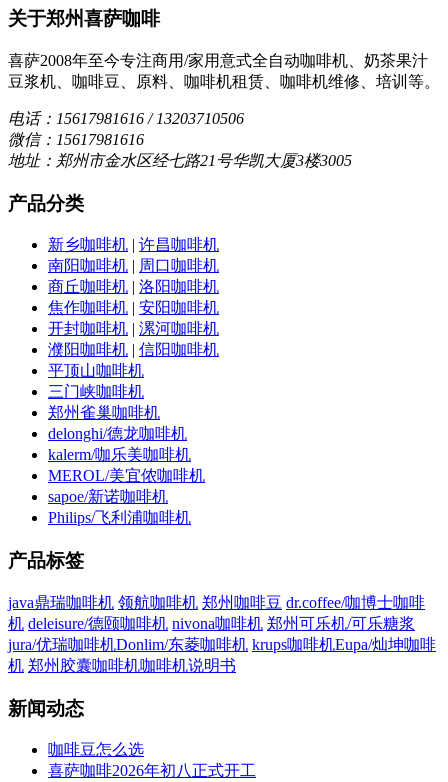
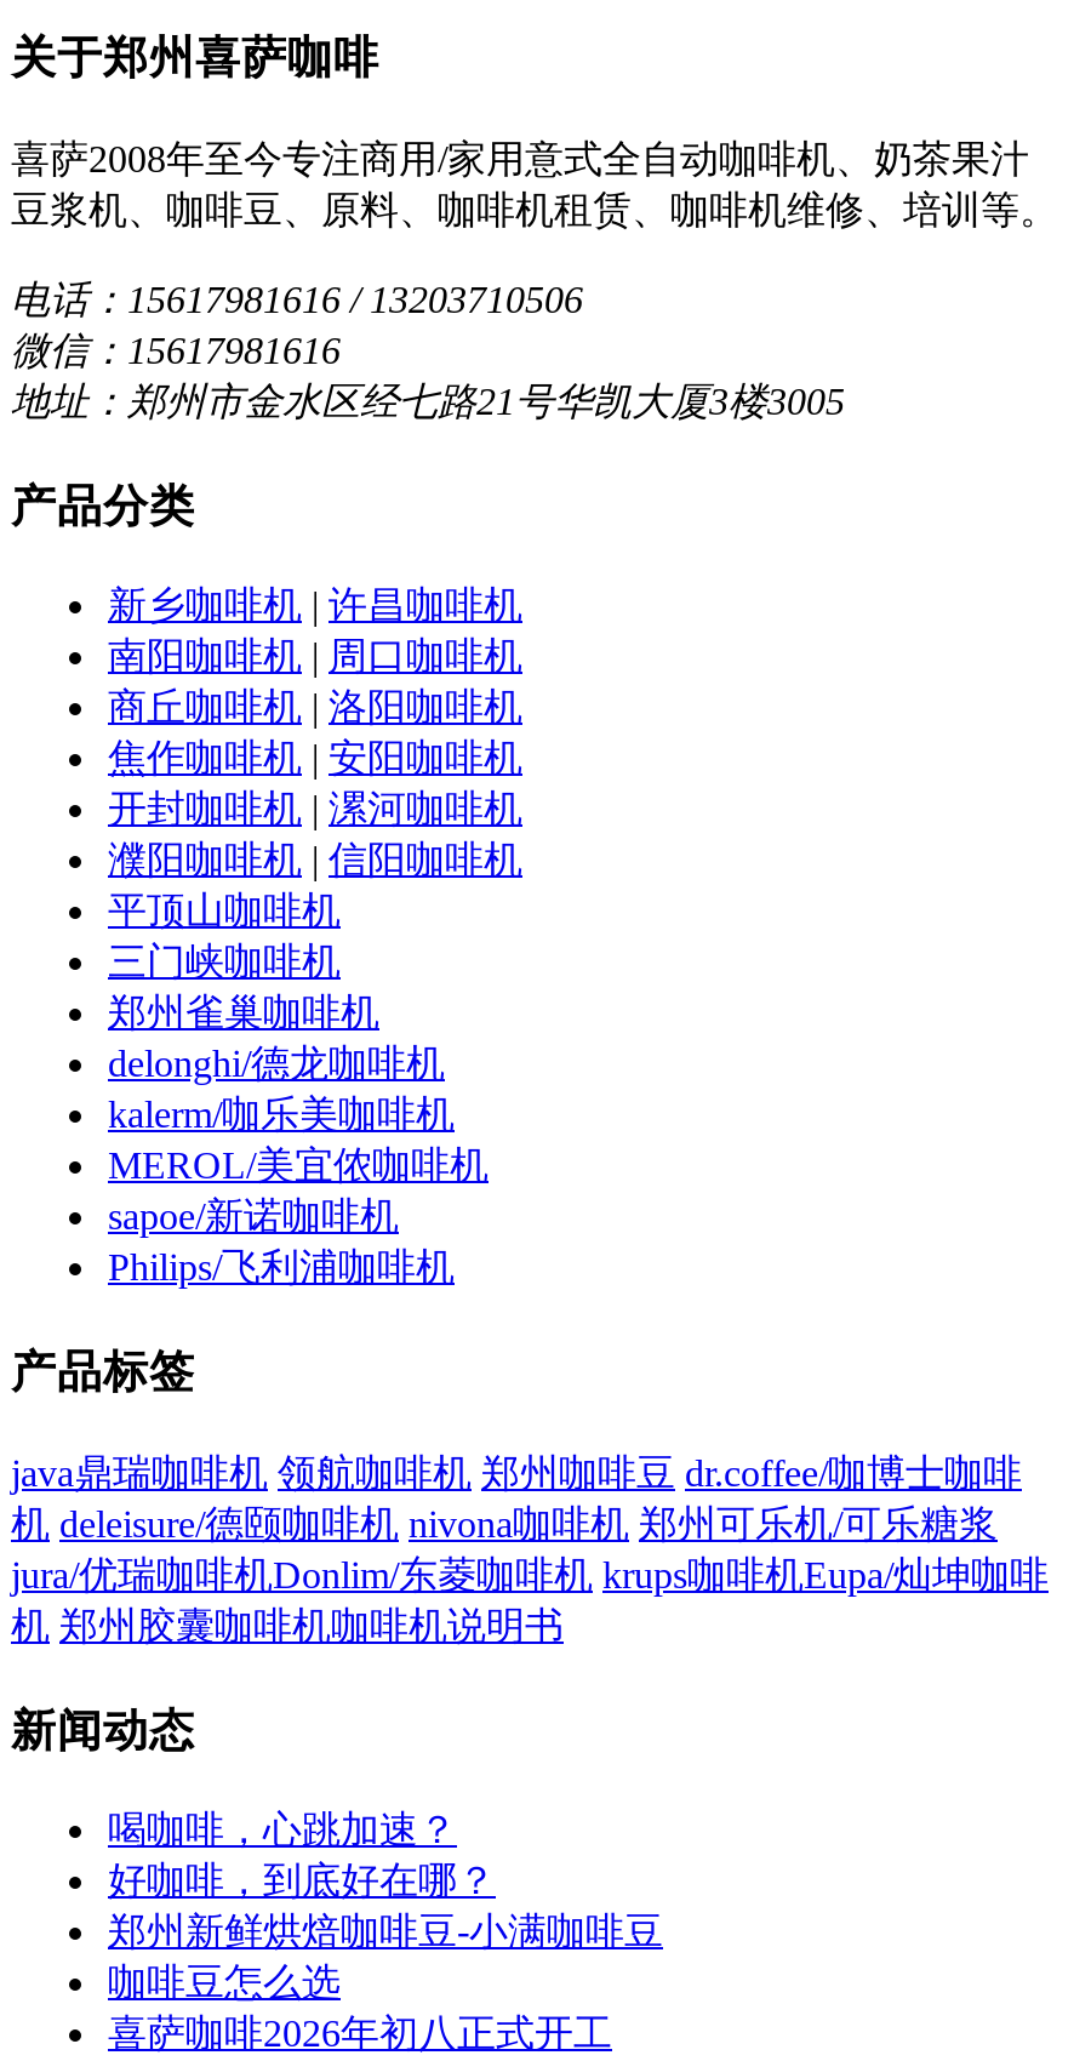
none -> [108,1810,663,1953] 喝咖啡，心跳加速？ | 好咖啡，到底好在哪？ | 郑州新鲜烘焙咖啡豆-小满咖啡豆

